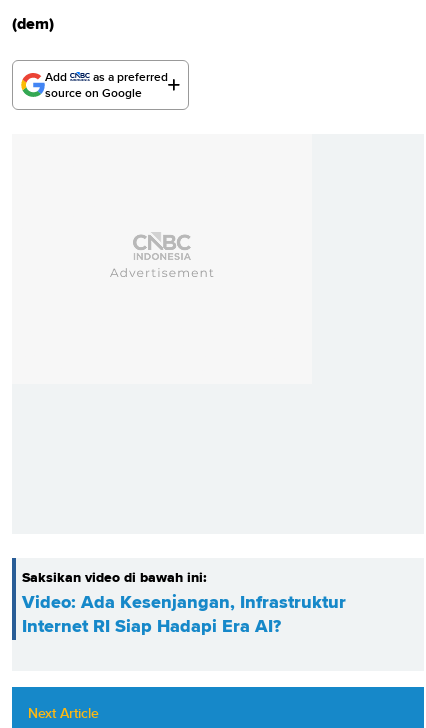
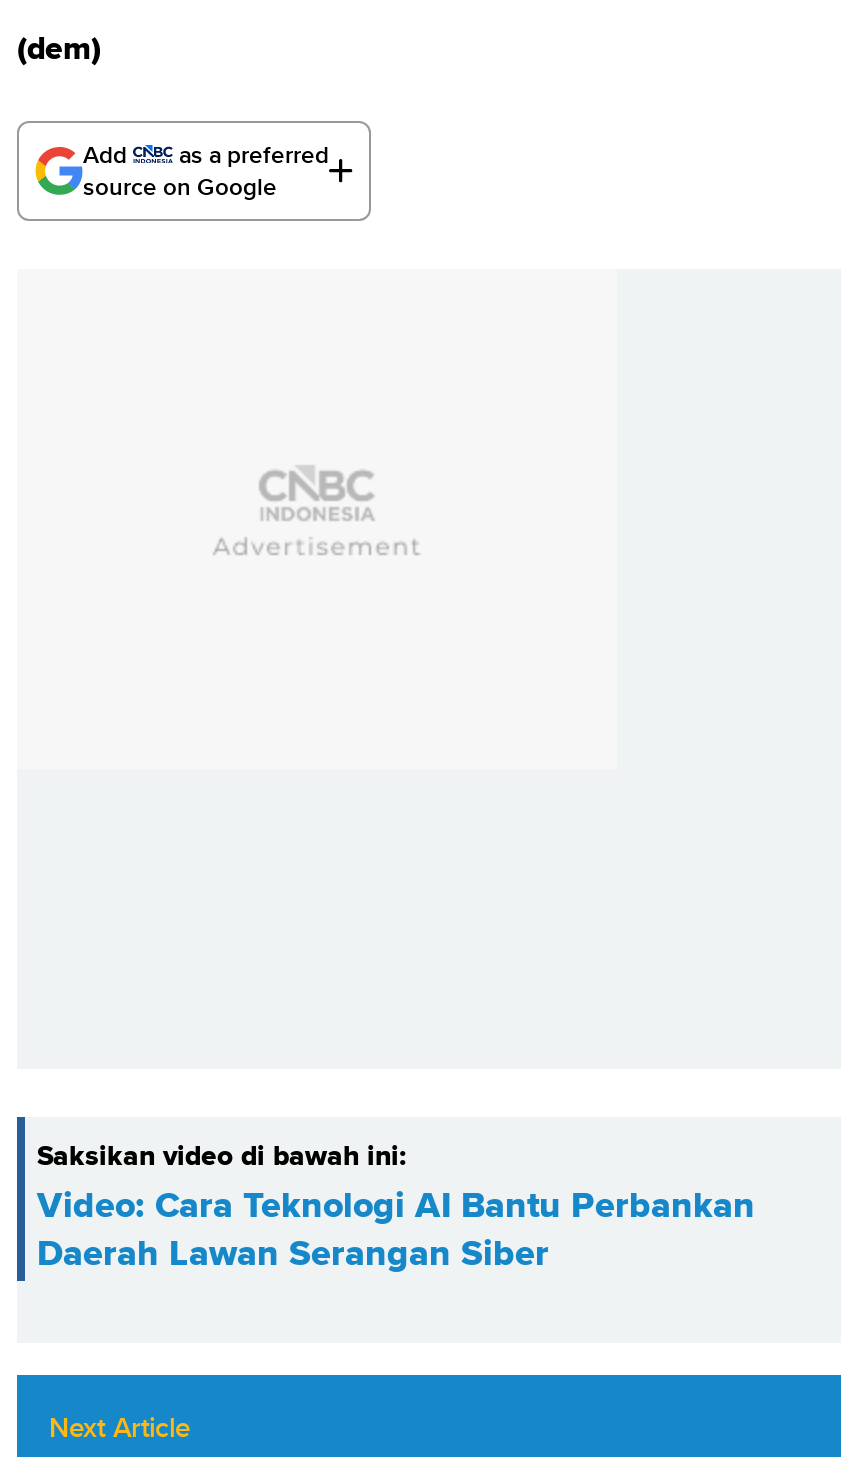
[22,589,346,639] Video: Ada Kesenjangan, Infrastruktur | Internet RI Siap Hadapi Era AI? -> [37,1179,755,1279] Video: Cara Teknologi AI Bantu Perbankan | Daerah Lawan Serangan Siber

